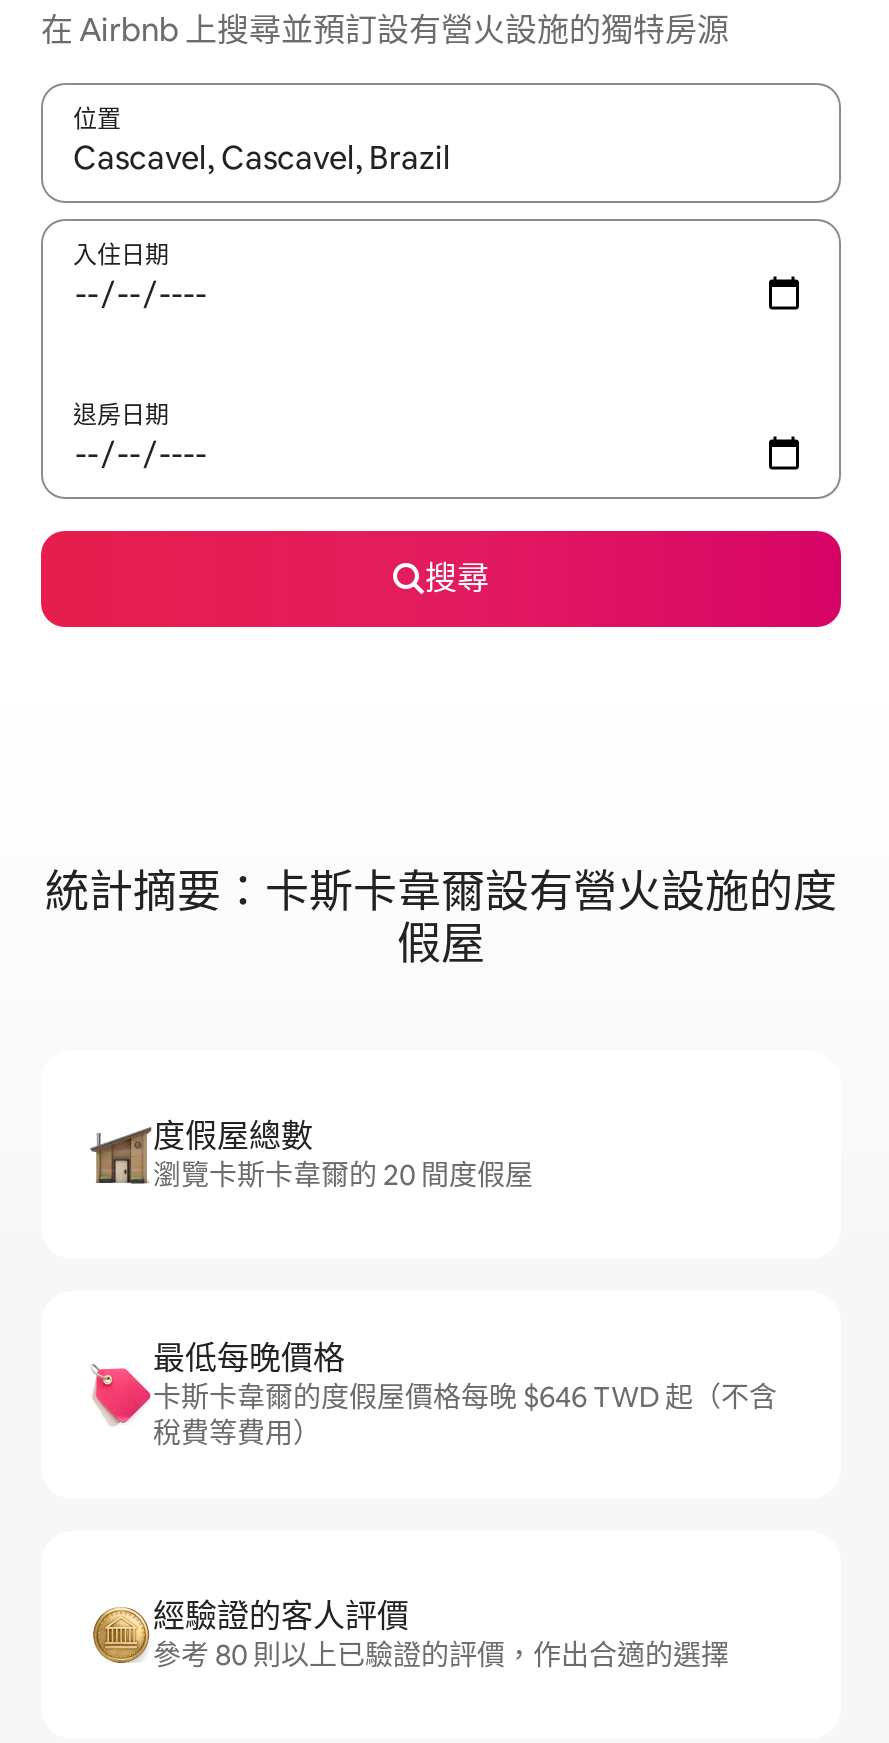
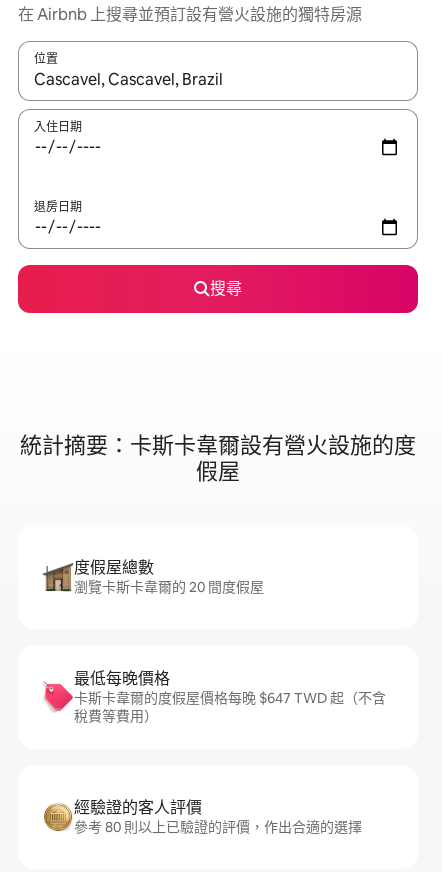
[153,1378,777,1414] 卡斯卡韋爾的度假屋價格每晚 $646 TWD 起（不含 -> [74,689,386,707] 卡斯卡韋爾的度假屋價格每晚 $647 TWD 起（不含

